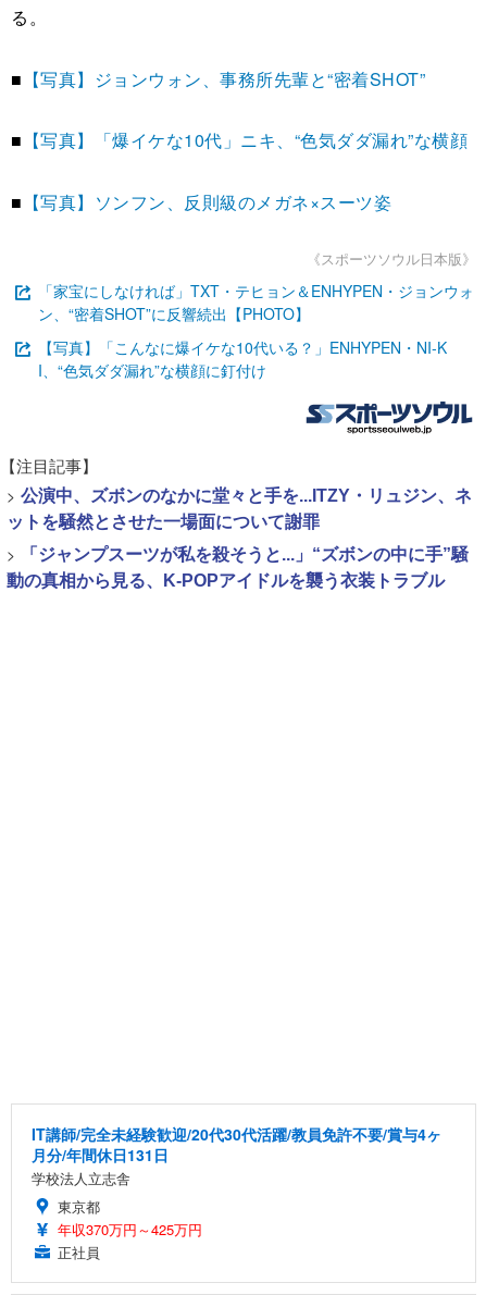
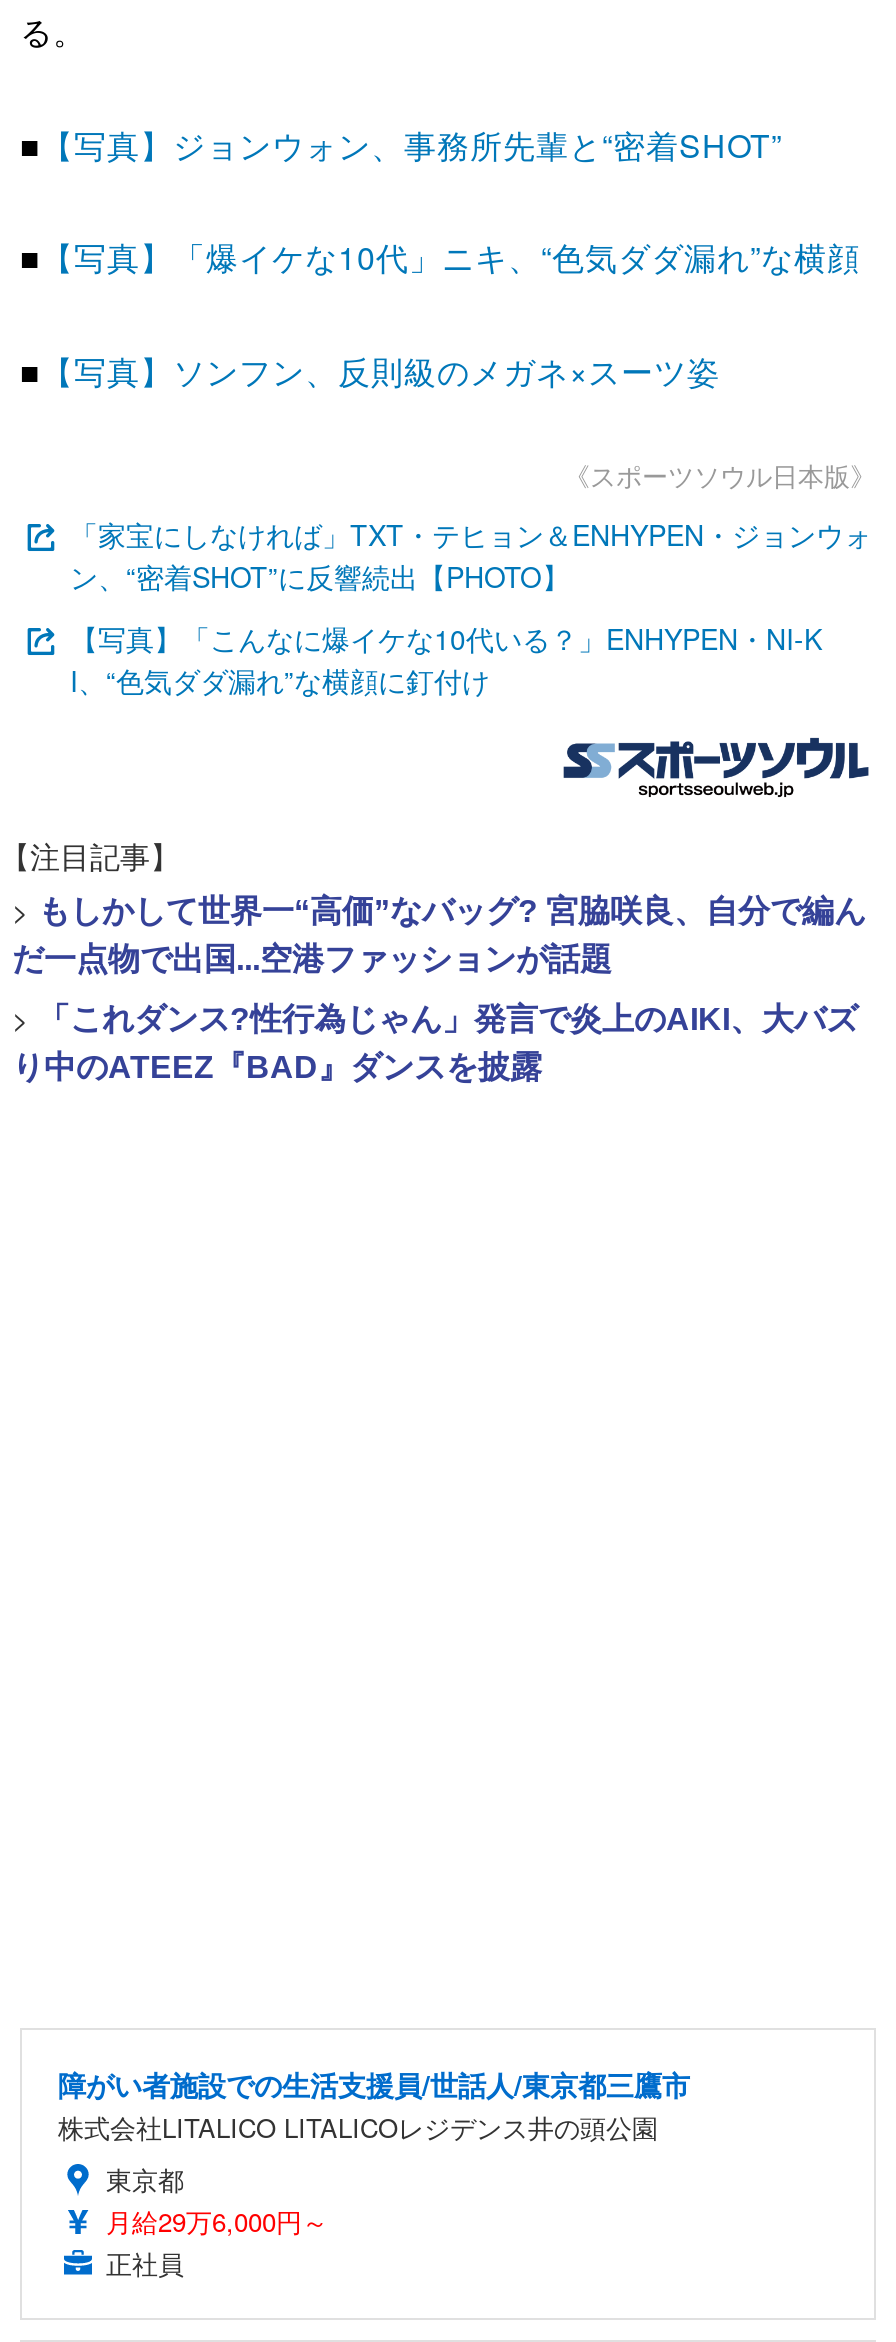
[7,485,472,531] > 公演中、ズボンのなかに堂々と手を...ITZY・リュジン、ネ | ットを騒然とさせた一場面について謝罪 -> [12,891,866,977] > もしかして世界一“高価”なバッグ? 宮脇咲良、自分で編ん | だ一点物で出国...空港ファッションが話題
[7,543,469,590] > 「ジャンプスーツが私を殺そうと...」“ズボンの中に手”騒 | 動の真相から見る、K-POPアイドルを襲う衣装トラブル -> [12,999,858,1085] > 「これダンス?性行為じゃん」発言で炎上のAIKI、大バズ | り中のATEEZ『BAD』ダンスを披露
[32,1123,441,1189] IT講師/完全未経験歓迎/20代30代活躍/教員免許不要/賞与4ヶ | 月分/年間休日131日 | 学校法人立志舎 -> [58,2065,690,2147] 障がい者施設での生活支援員/世話人/東京都三鷹市 | 株式会社LITALICO LITALICOレジデンス井の頭公園
[58,1219,202,1240] 年収370万円～425万円 -> [106,2203,328,2241] 月給29万6,000円～

